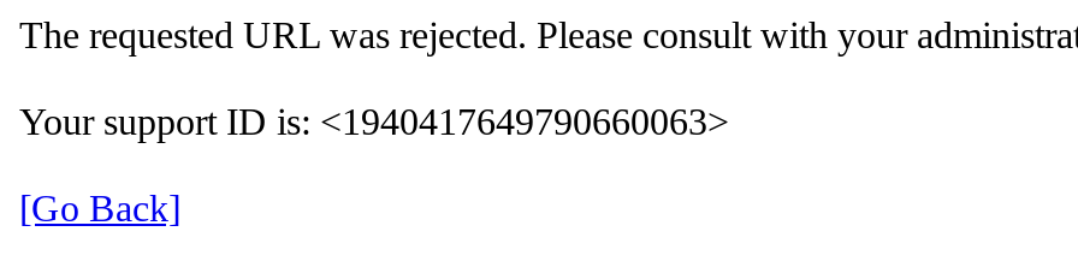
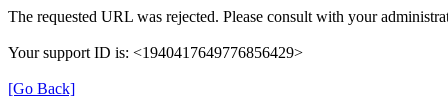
[19,101,729,142] Your support ID is: <1940417649790660063> -> [8,44,303,61] Your support ID is: <1940417649776856429>

